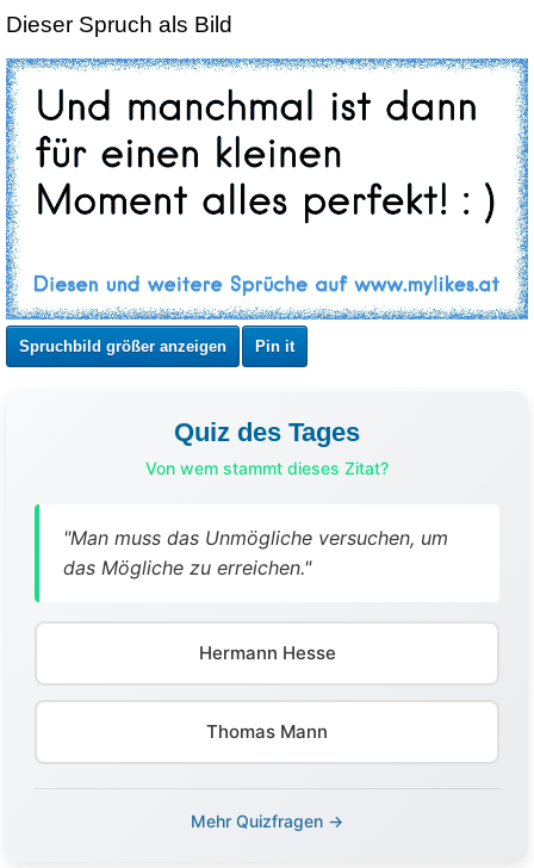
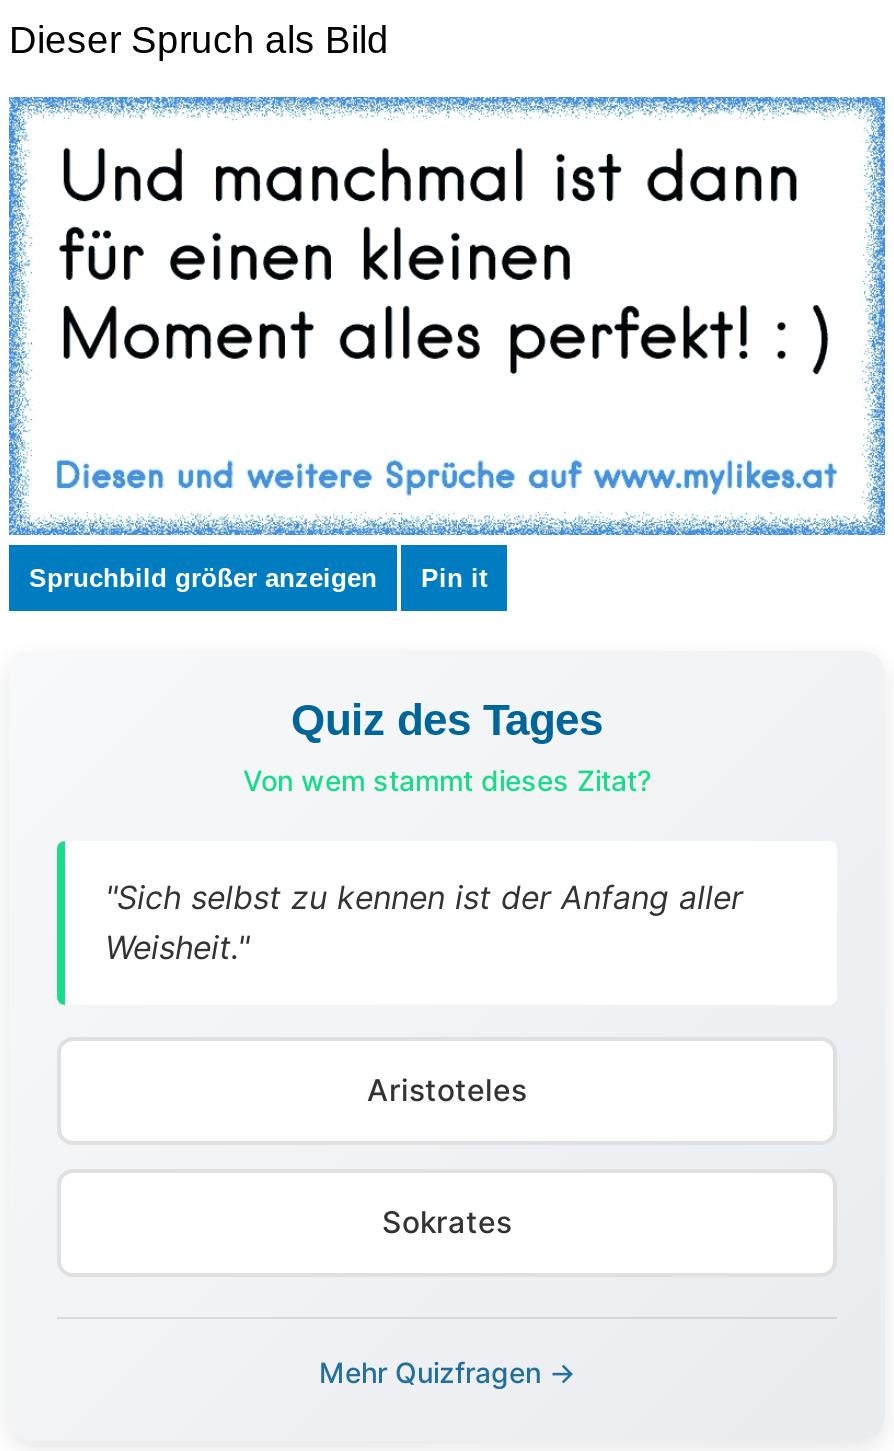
[63,526,448,579] "Man muss das Unmögliche versuchen, um | das Mögliche zu erreichen." -> [105,877,743,967] "Sich selbst zu kennen ist der Anfang aller | Weisheit."
[198,641,336,664] Hermann Hesse -> [367,1071,527,1109] Aristoteles
[206,720,328,743] Thomas Mann -> [382,1203,512,1241] Sokrates

